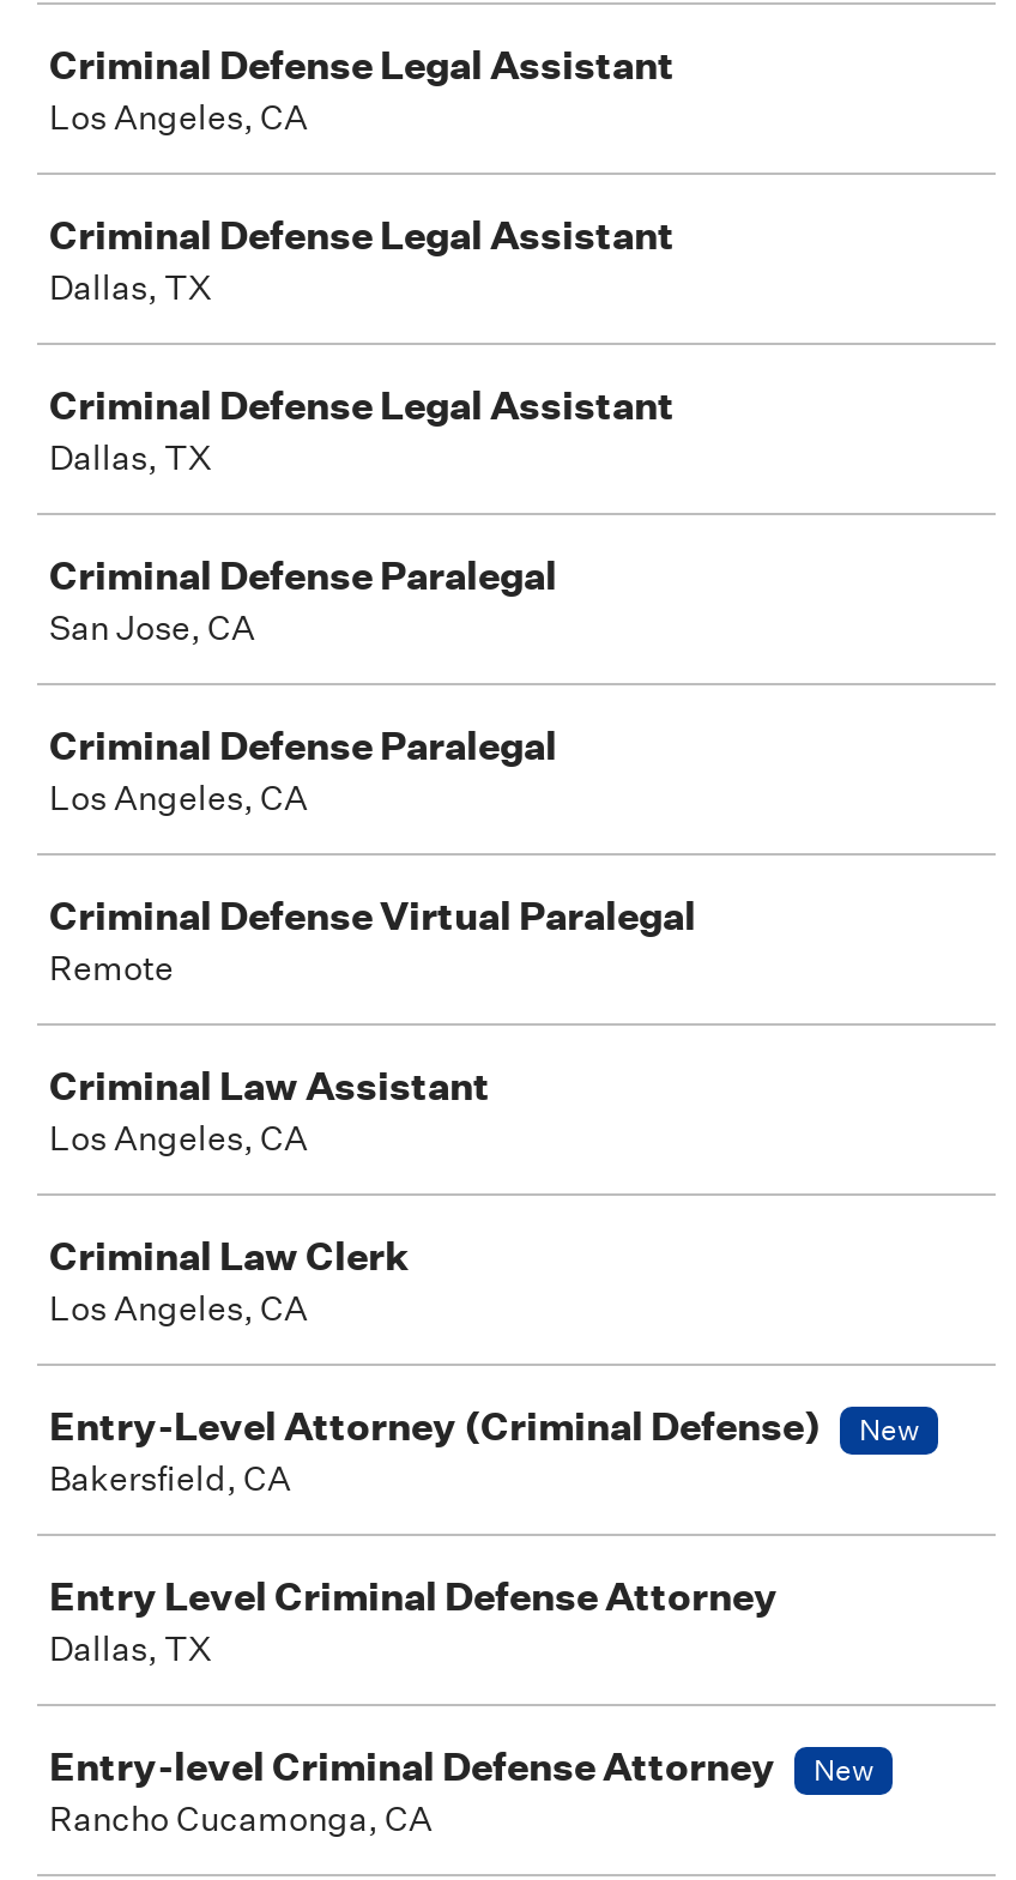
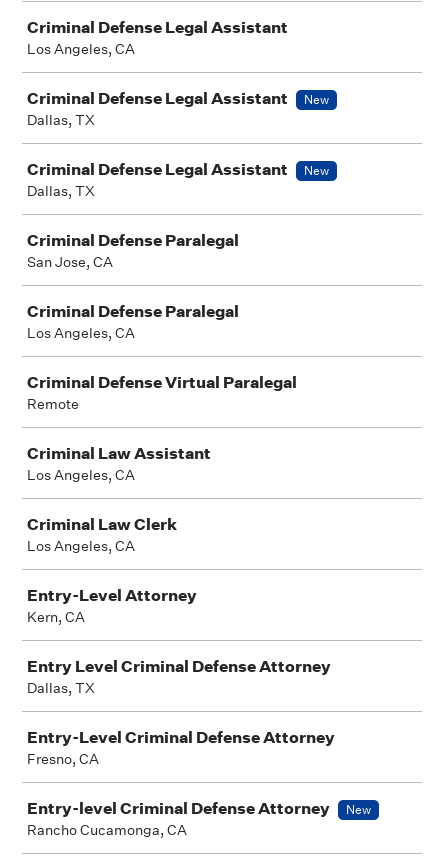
none -> [304,91,329,108] New
none -> [304,162,329,179] New
[49,1402,919,1500] Entry-Level Attorney (Criminal Defense) | New | Bakersfield, CA -> [27,585,197,626] Entry-Level Attorney | Kern, CA
none -> [27,727,335,768] Entry-Level Criminal Defense Attorney | Fresno, CA

